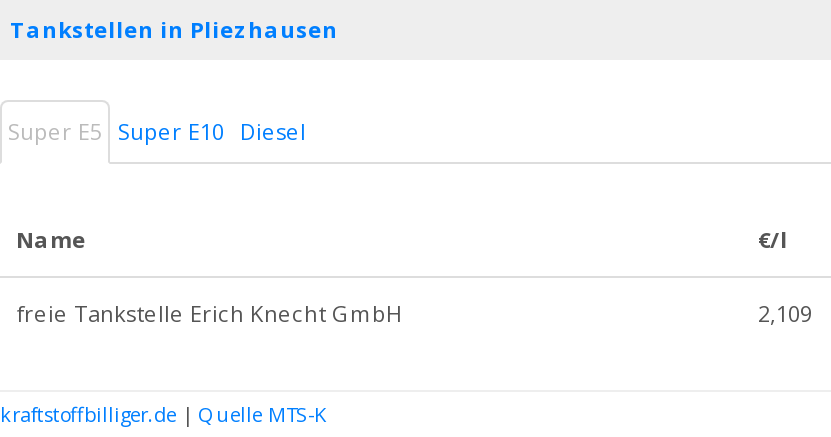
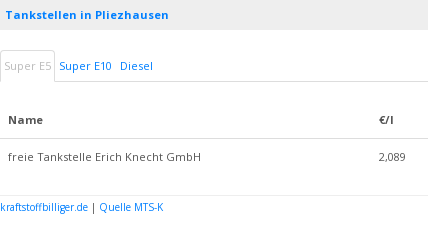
[758,298,812,328] 2,109 -> [379,149,406,164] 2,089

